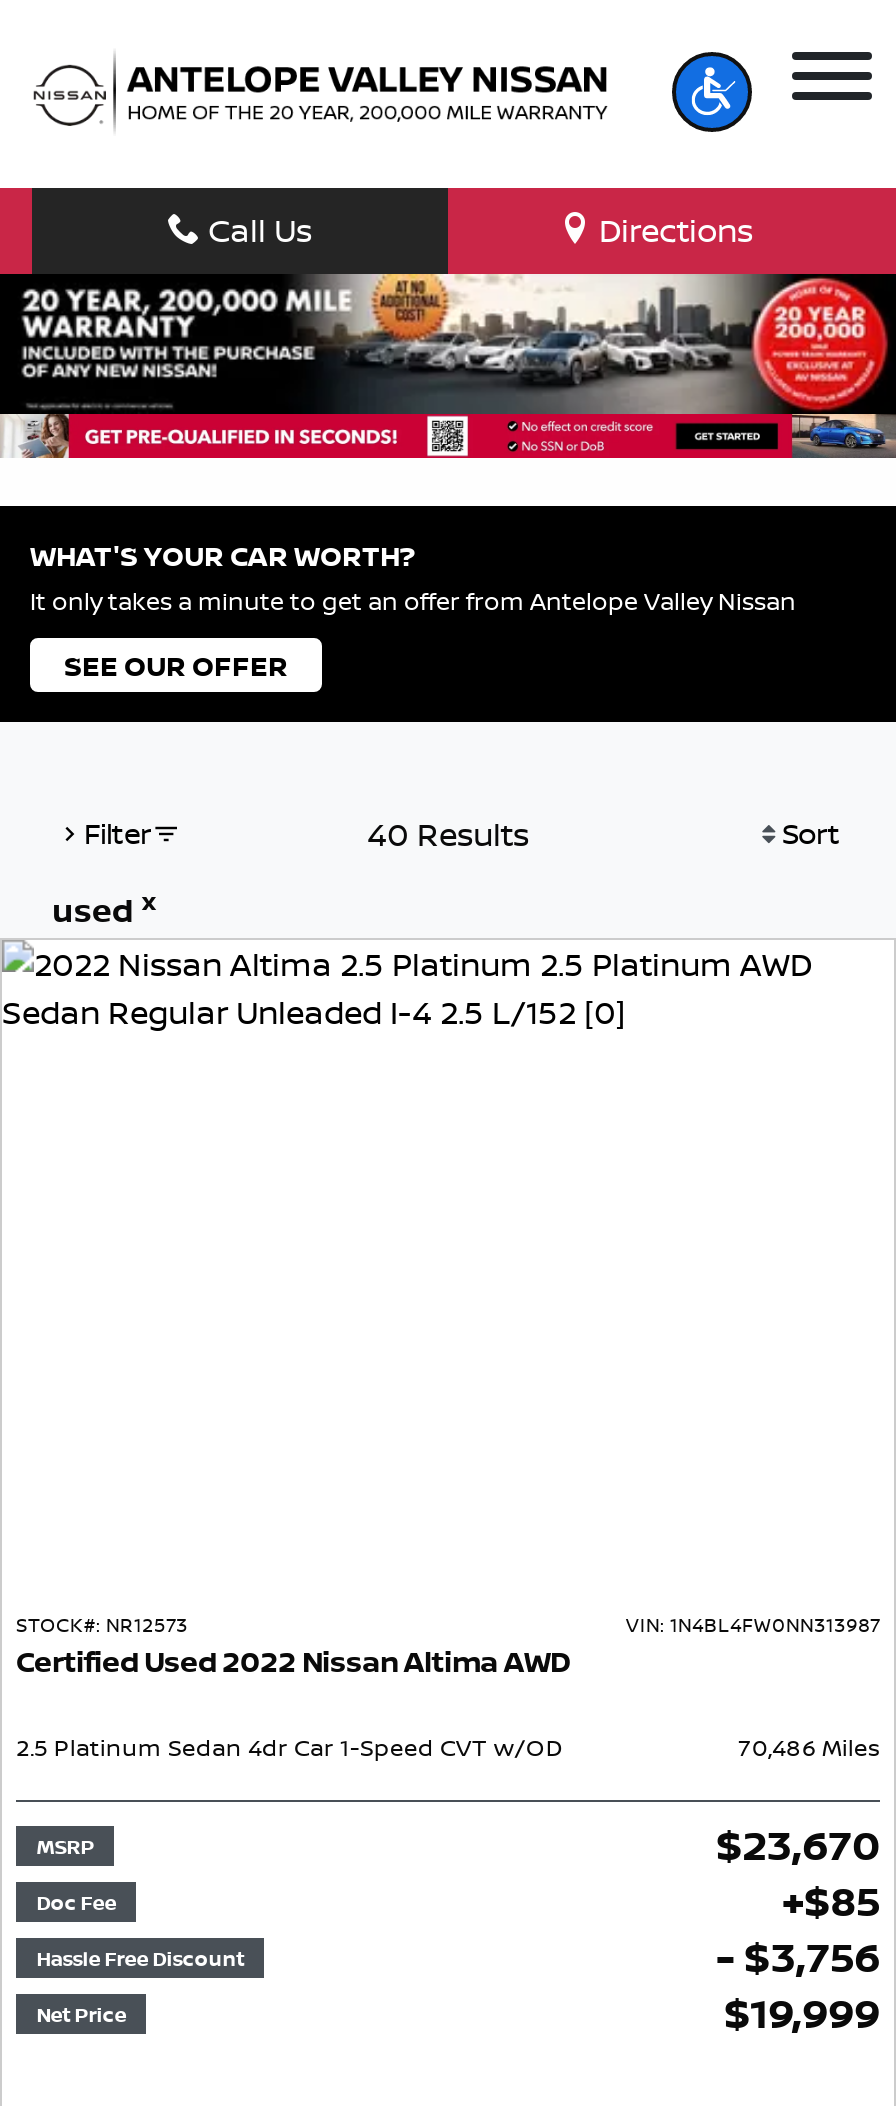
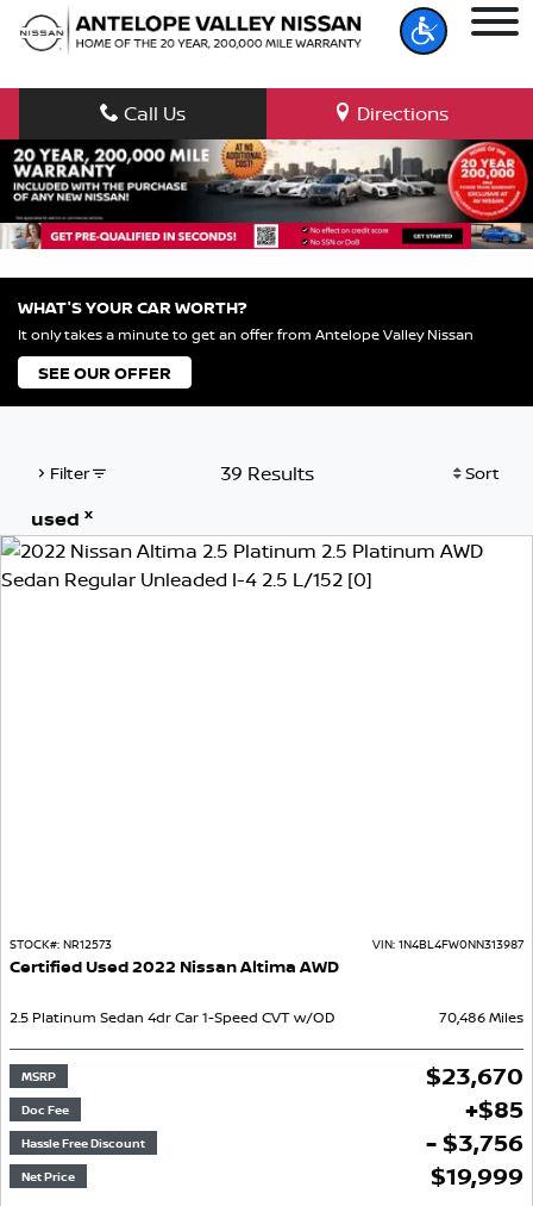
[367,813,529,857] 40 Results -> [220,460,313,487] 39 Results

